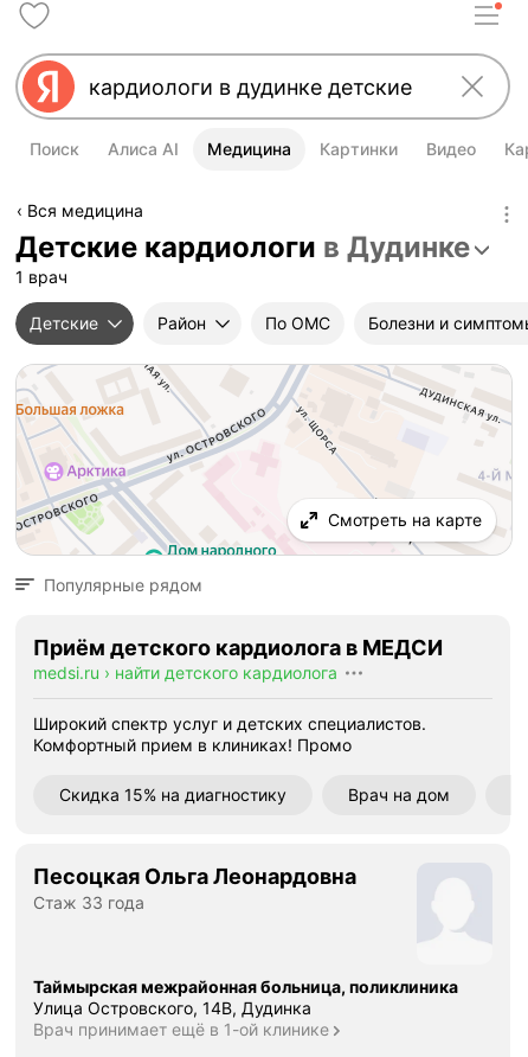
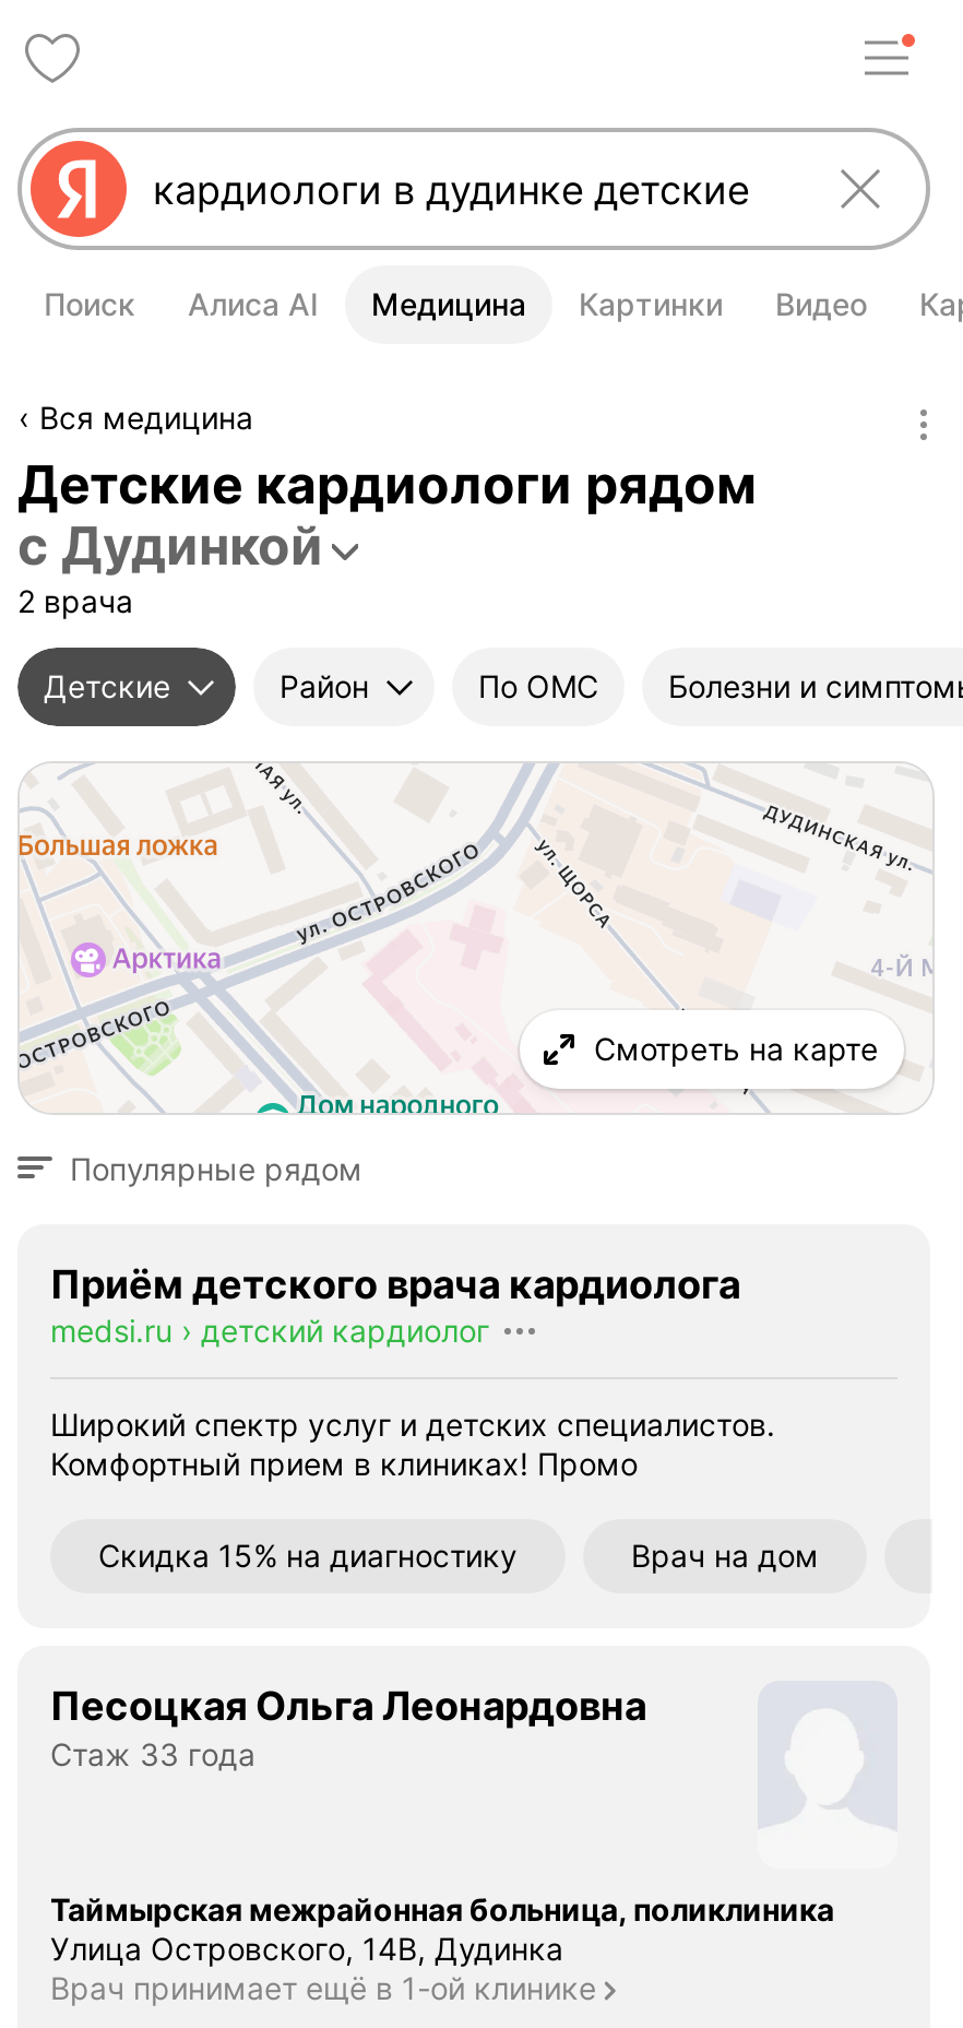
[15,230,470,287] Детские кардиологи в Дудинке | 1 врач -> [17,453,756,619] Детские кардиологи рядом | с Дудинкой | 2 врача
[33,635,443,683] Приём детского кардиолога в МЕДСИ | medsi.ru › найти детского кардиолога -> [50,1261,740,1349] Приём детского врача кардиолога | medsi.ru › детский кардиолог

